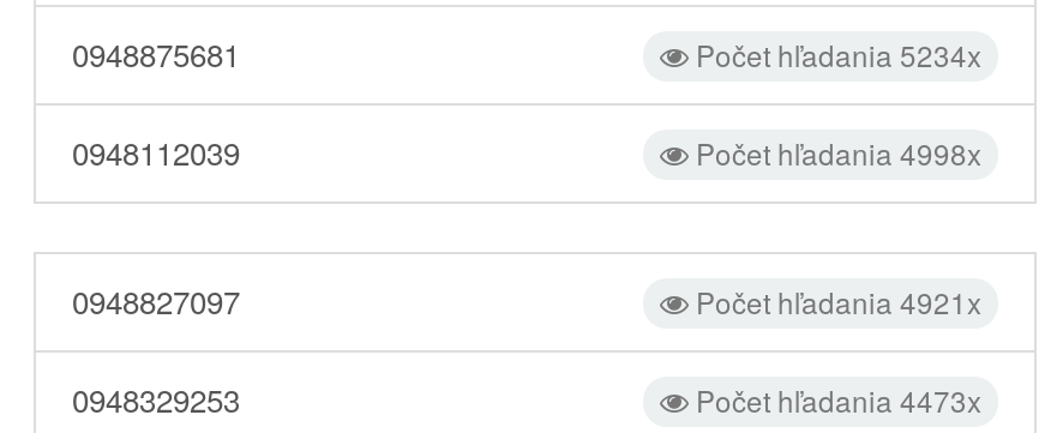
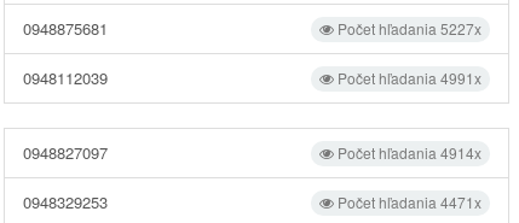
[689,33,981,74] Počet hľadania 5234x -> [334,18,481,38] Počet hľadania 5227x
[689,131,981,172] Počet hľadania 4998x -> [334,67,481,88] Počet hľadania 4991x
[689,280,981,321] Počet hľadania 4921x -> [334,142,481,162] Počet hľadania 4914x
[689,378,981,419] Počet hľadania 4473x -> [334,191,481,212] Počet hľadania 4471x

